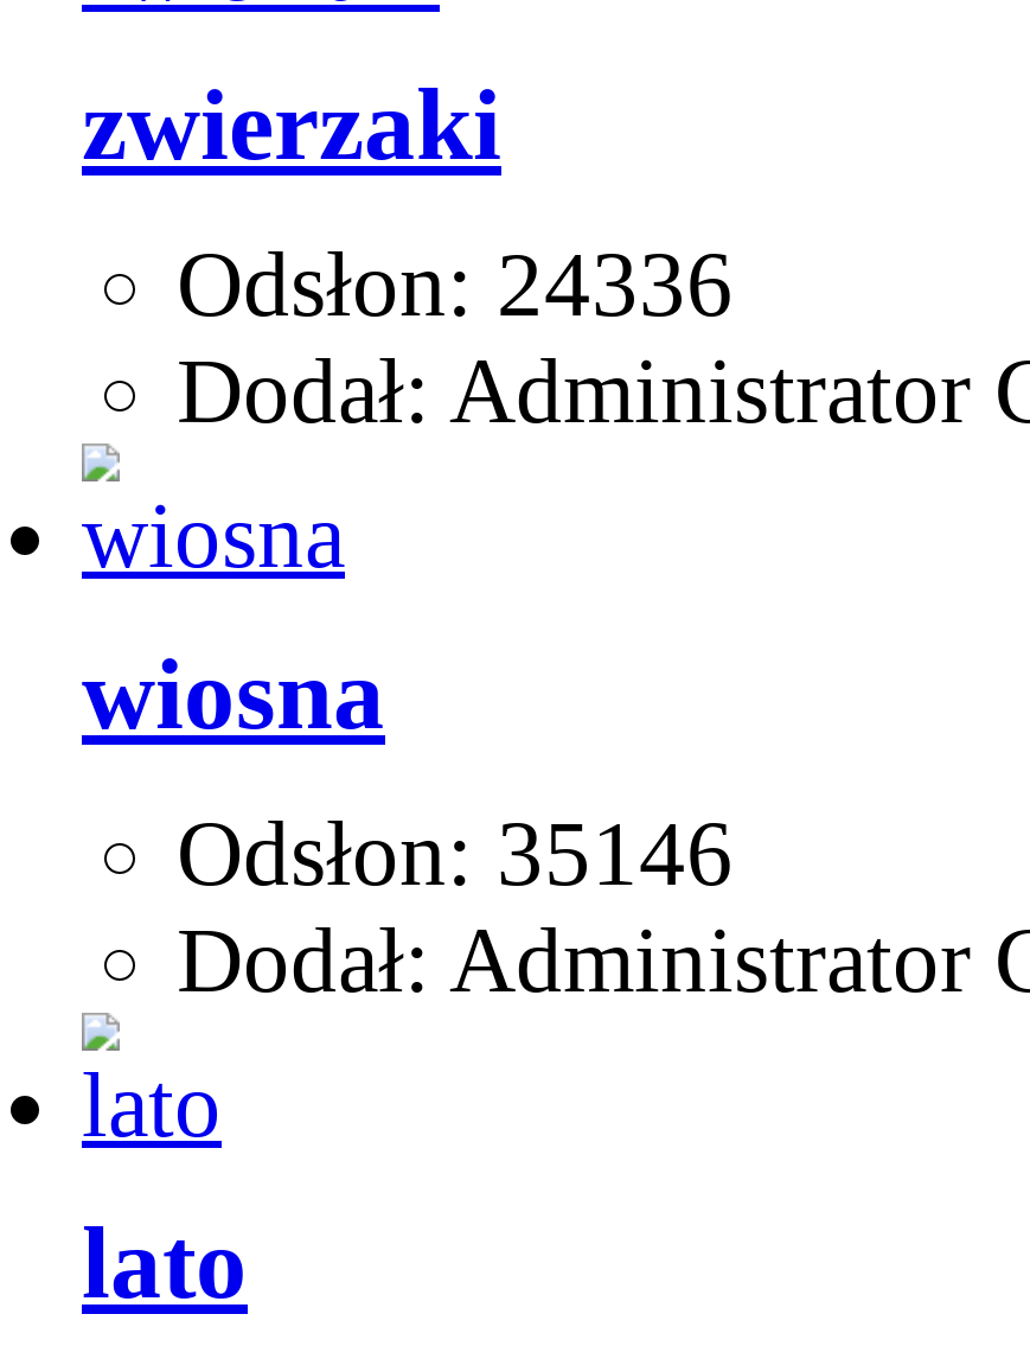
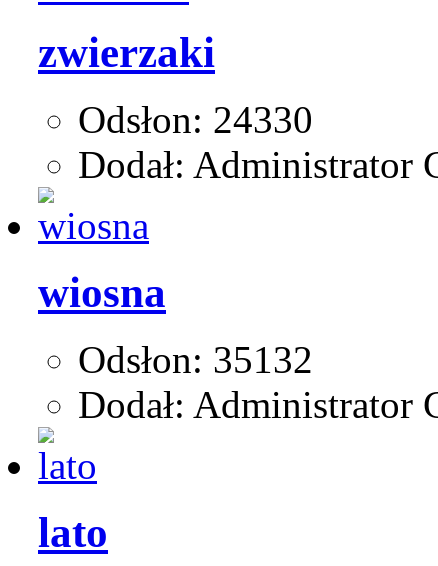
[177,233,734,335] Odsłon: 24336 -> [78,98,313,141] Odsłon: 24330
[177,802,734,904] Odsłon: 35146 -> [78,338,313,381] Odsłon: 35132

